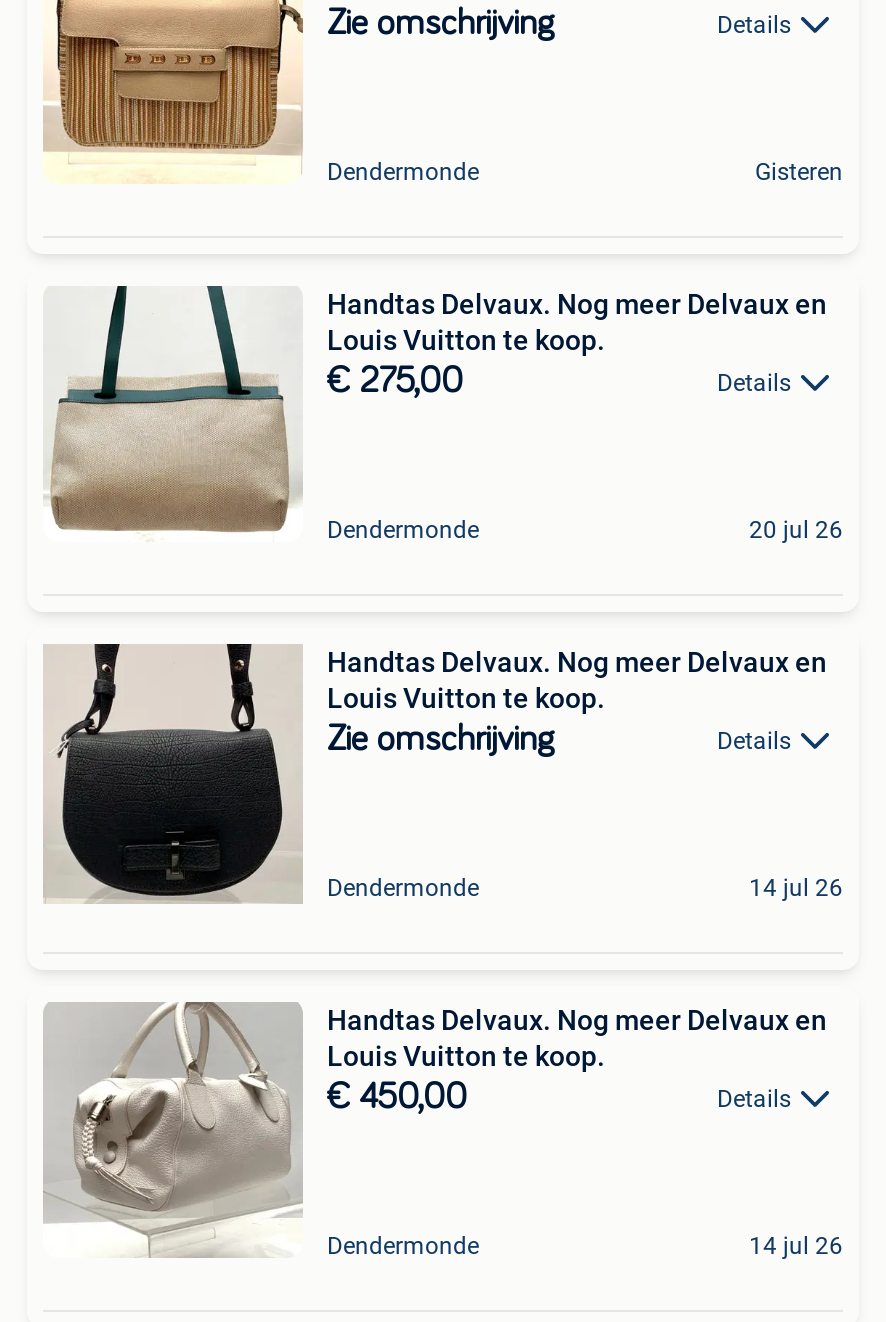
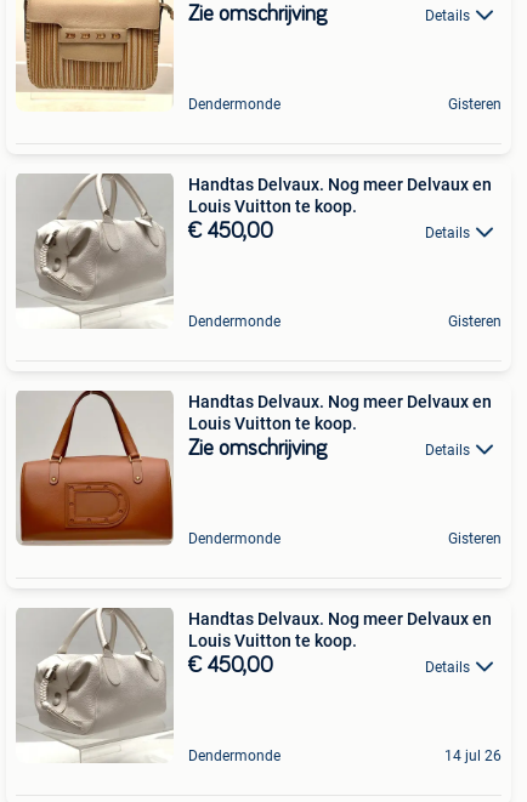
[45,284,463,540] [image] | € 275,00 -> [17,172,273,329] [image] | € 450,00
[749,515,843,543] 20 jul 26 -> [448,313,501,330] Gisteren
[45,642,303,904] [image] -> [17,389,174,547] [image]
[749,873,843,901] 14 jul 26 -> [448,530,501,547] Gisteren

